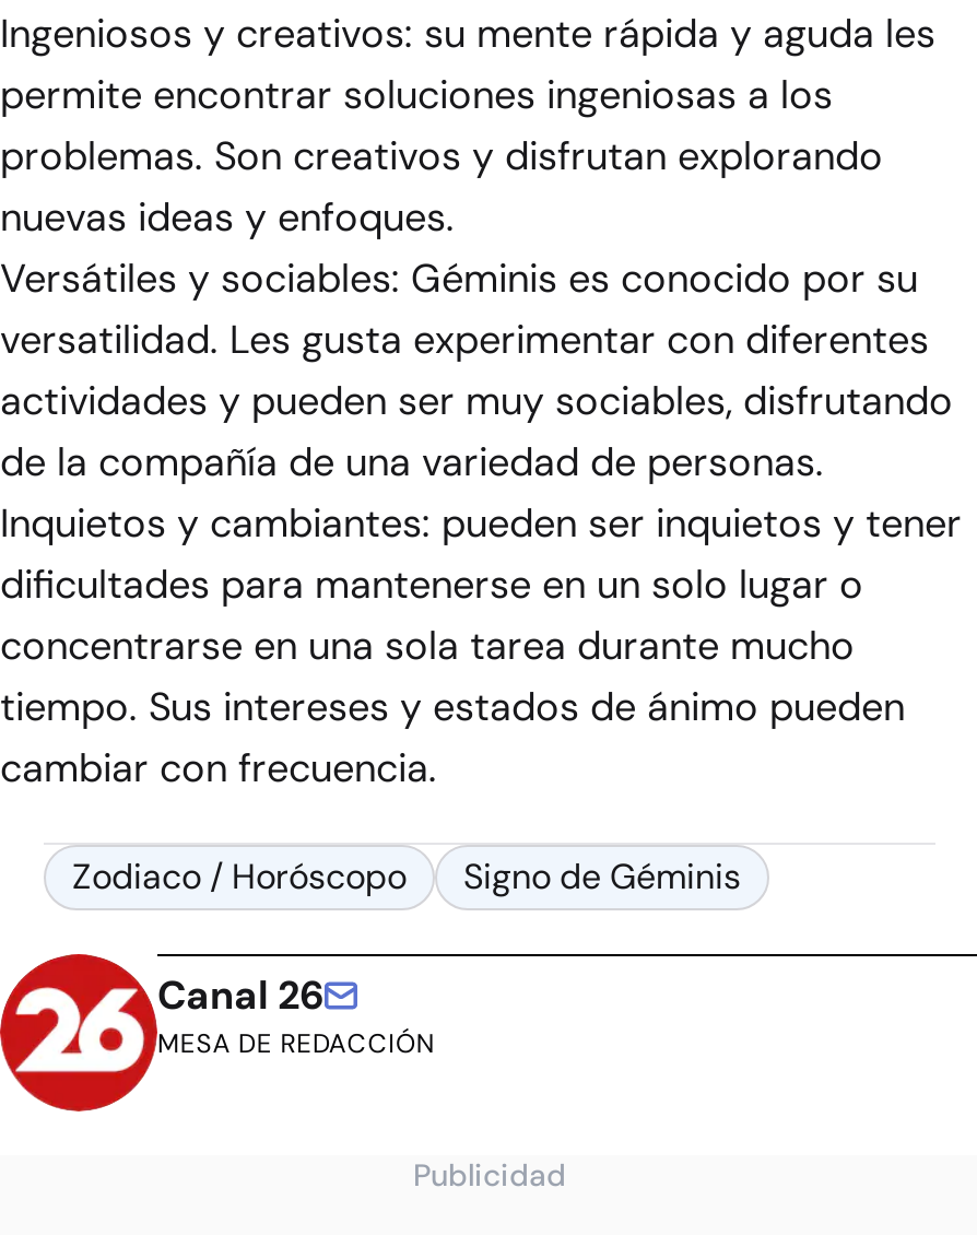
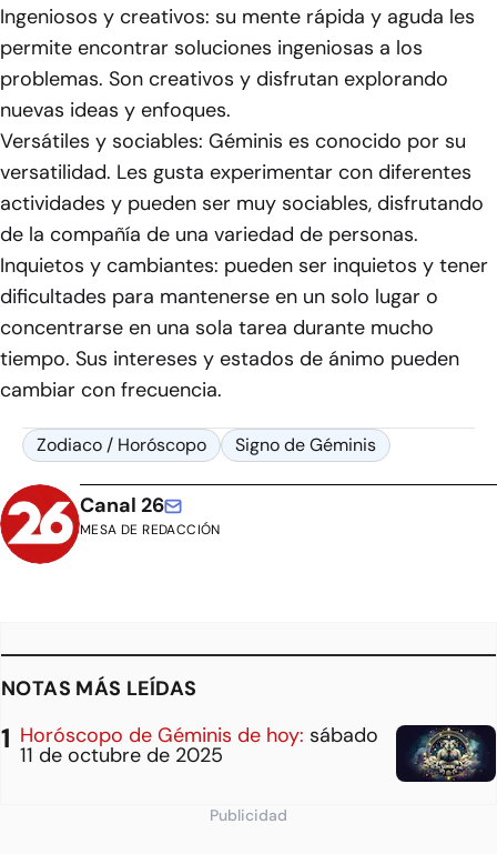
none -> [1,675,494,783] [image] | NOTAS MÁS LEÍDAS | Horóscopo de Géminis de hoy: sábado | 11 de octubre de 2025

